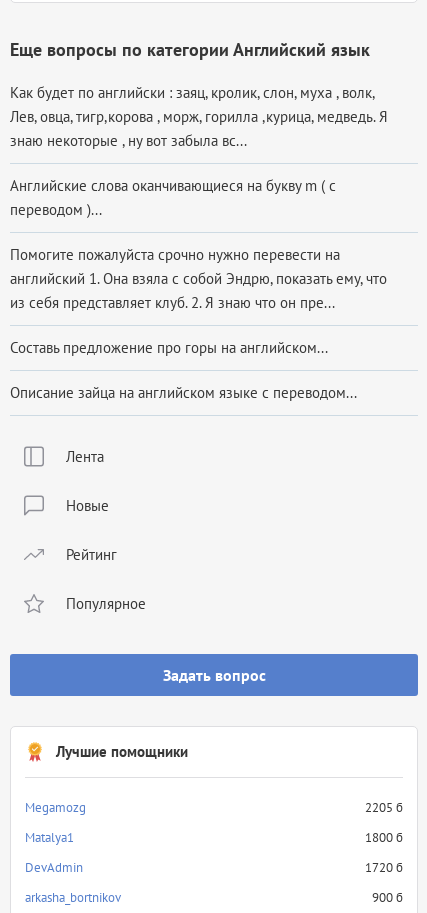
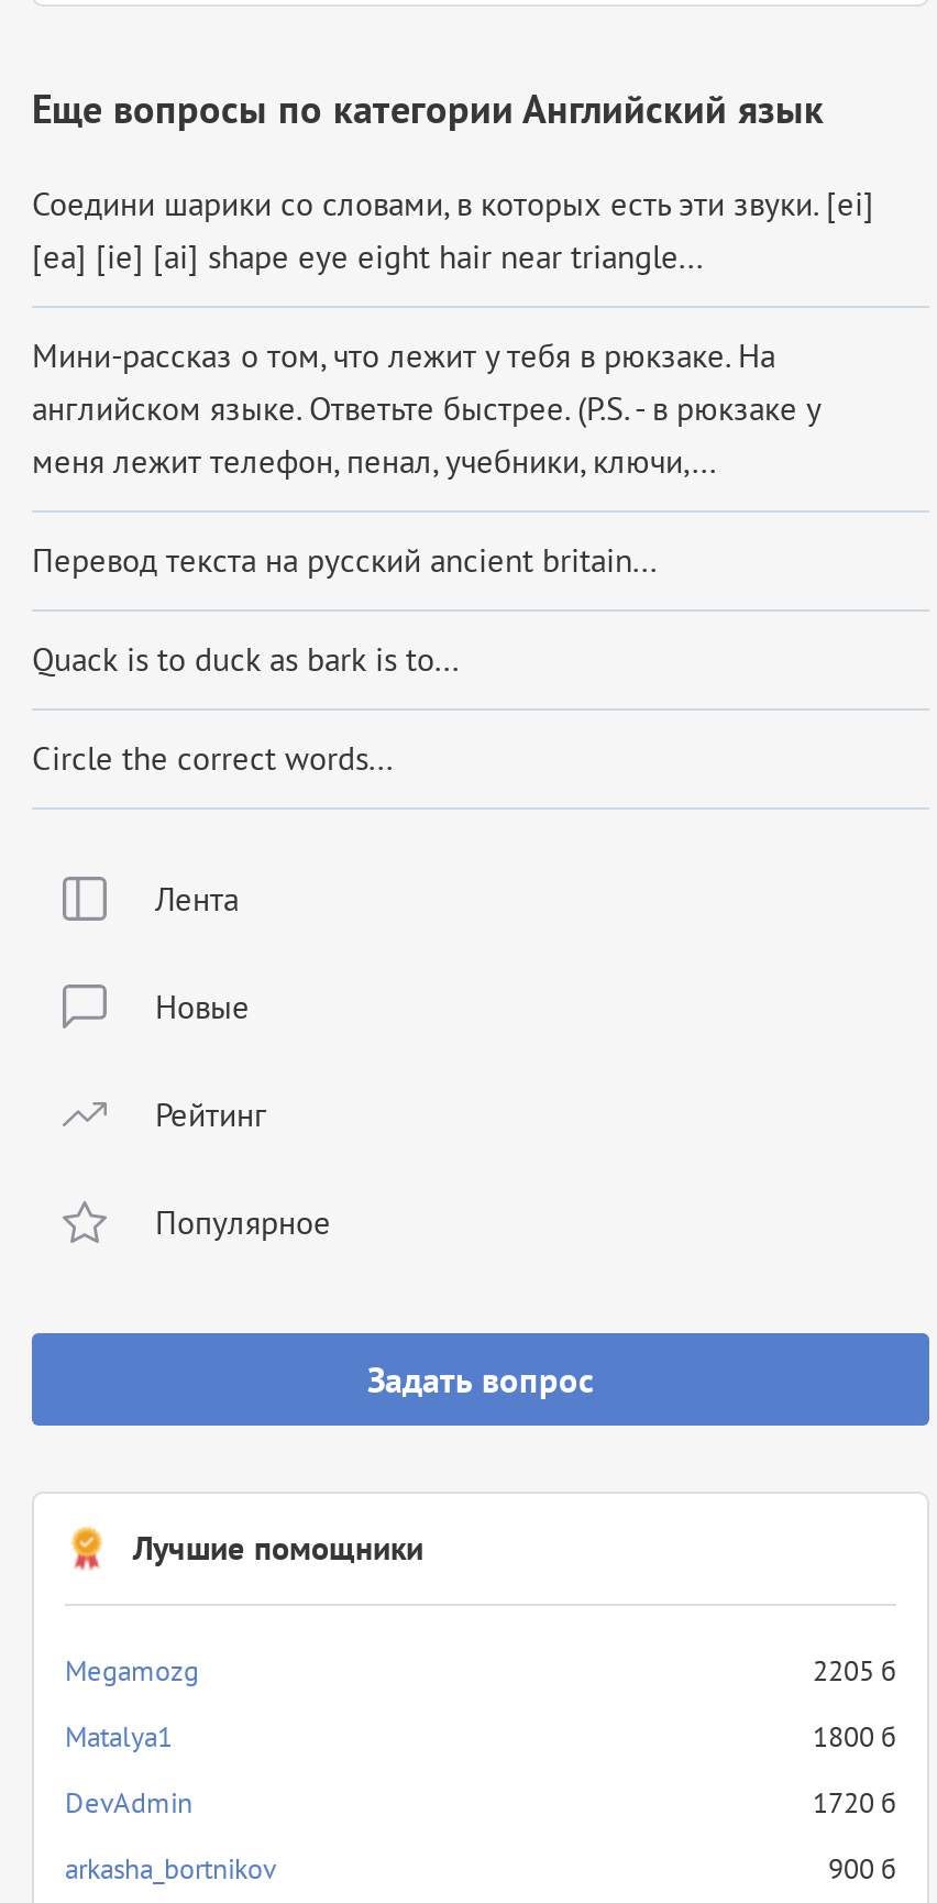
[10,83,388,150] Как будет по английски : заяц, кролик, слон, муха , волк, | Лев, овца, тигр,корова , морж, горилла ,курица, медведь. Я | знаю некоторые , ну вот забыла вс... -> [32,183,874,277] Соедини шарики со словами, в которых есть эти звуки. [ei] | [ea] [ie] [ai] shape eye eight hair near triangle...
[10,176,336,219] Английские слова оканчивающиеся на букву m ( с | переводом )... -> [32,334,819,482] Мини-рассказ о том, что лежит у тебя в рюкзаке. На | английском языке. Ответьте быстрее. (P.S. - в рюкзаке у | меня лежит телефон, пенал, учебники, ключи,...
[10,245,387,312] Помогите пожалуйста срочно нужно перевести на | английский 1. Она взяла с собой Эндрю, показать ему, что | из себя представляет клуб. 2. Я знаю что он пре... -> [32,539,657,581] Перевод текста на русский ancient britain...
[10,338,328,357] Составь предложение про горы на английском... -> [32,638,459,680] Quack is to duck as bark is to...
[10,383,357,402] Описание зайца на английском языке с переводом... -> [32,737,393,779] Circle the correct words...

